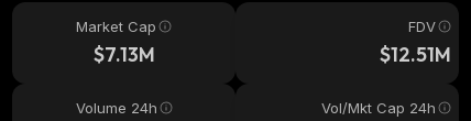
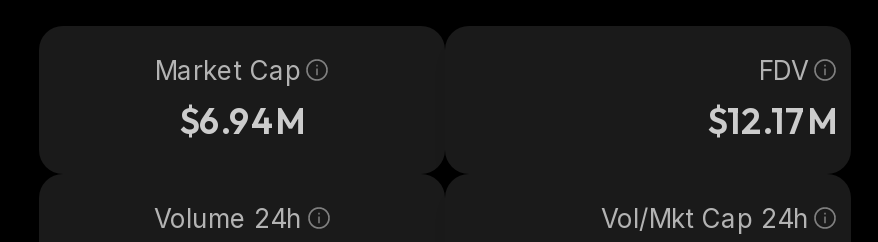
[93,42,155,67] $7.13M -> [179,98,305,144] $6.94M
[380,42,451,67] $12.51M -> [707,98,837,144] $12.17M

